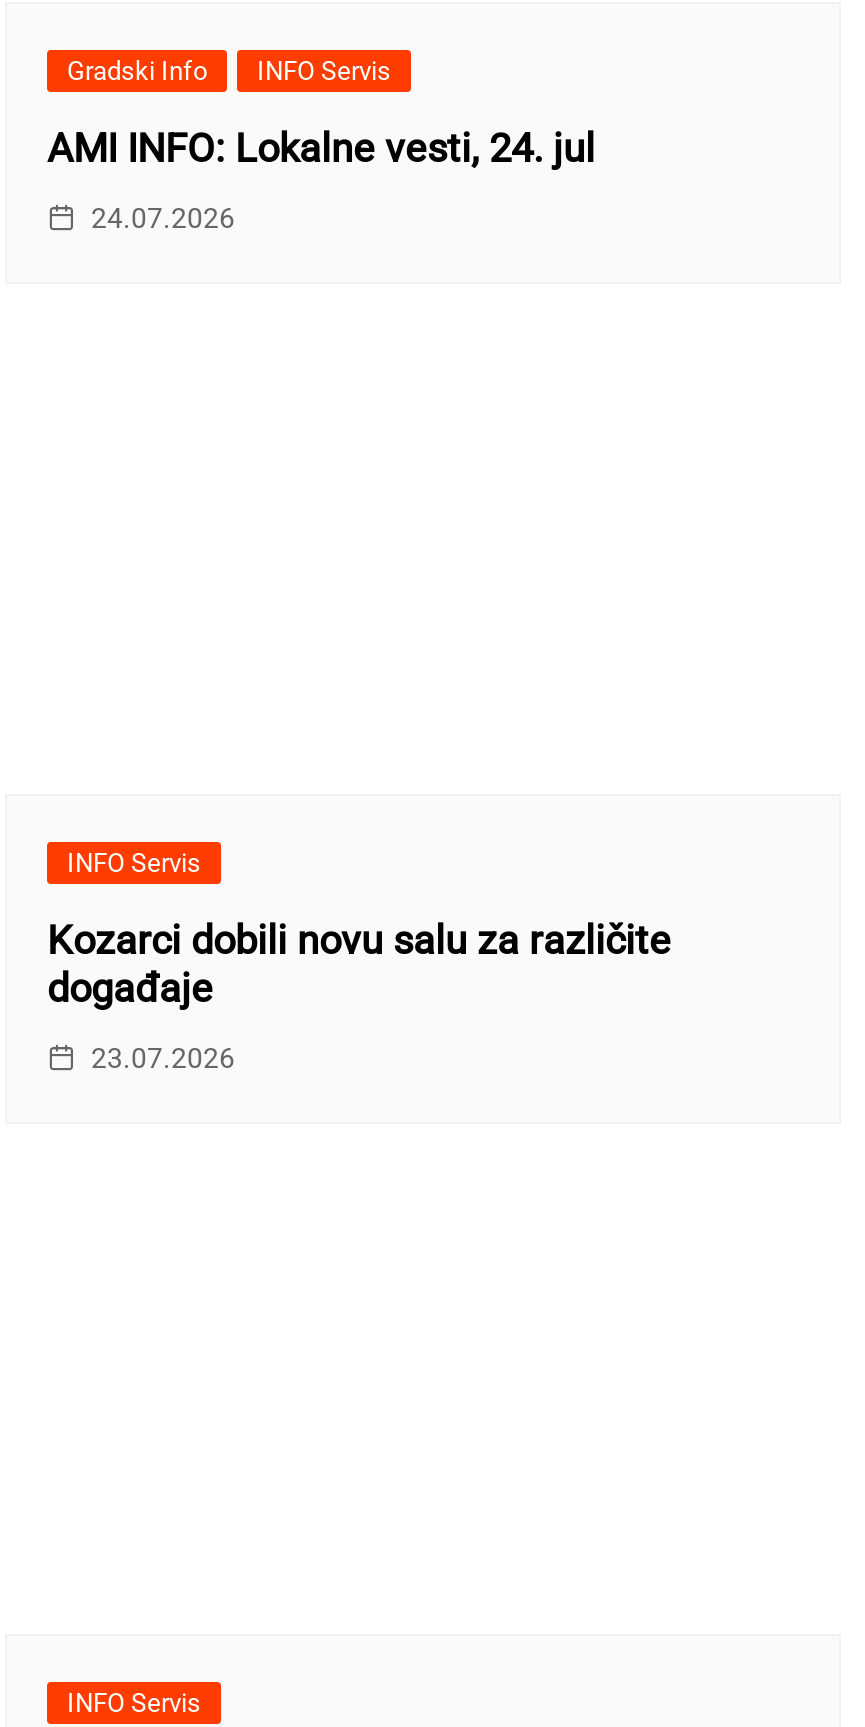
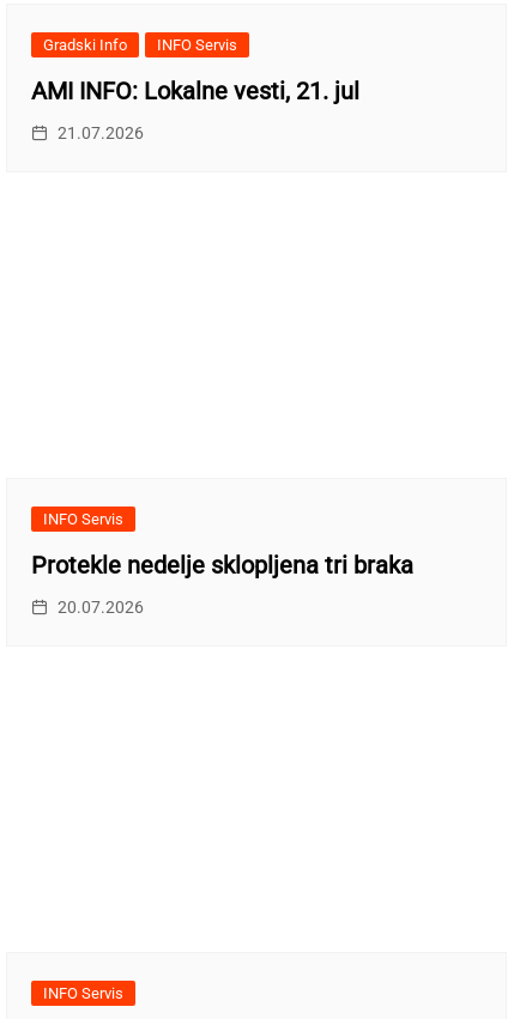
[47,123,595,171] AMI INFO: Lokalne vesti, 24. jul -> [31,77,359,106] AMI INFO: Lokalne vesti, 21. jul
[91,201,235,233] 24.07.2026 -> [58,124,144,143] 21.07.2026
[47,916,671,1012] Kozarci dobili novu salu za različite | događaje -> [31,551,413,580] Protekle nedelje sklopljena tri braka
[91,1042,235,1074] 23.07.2026 -> [58,598,144,617] 20.07.2026

